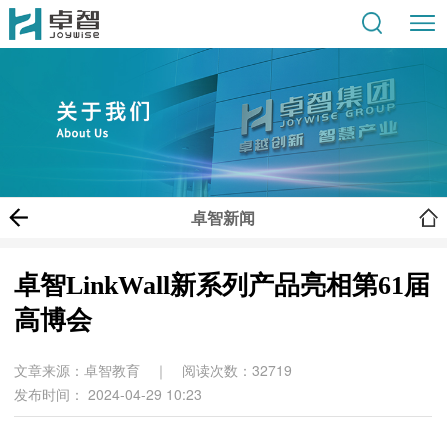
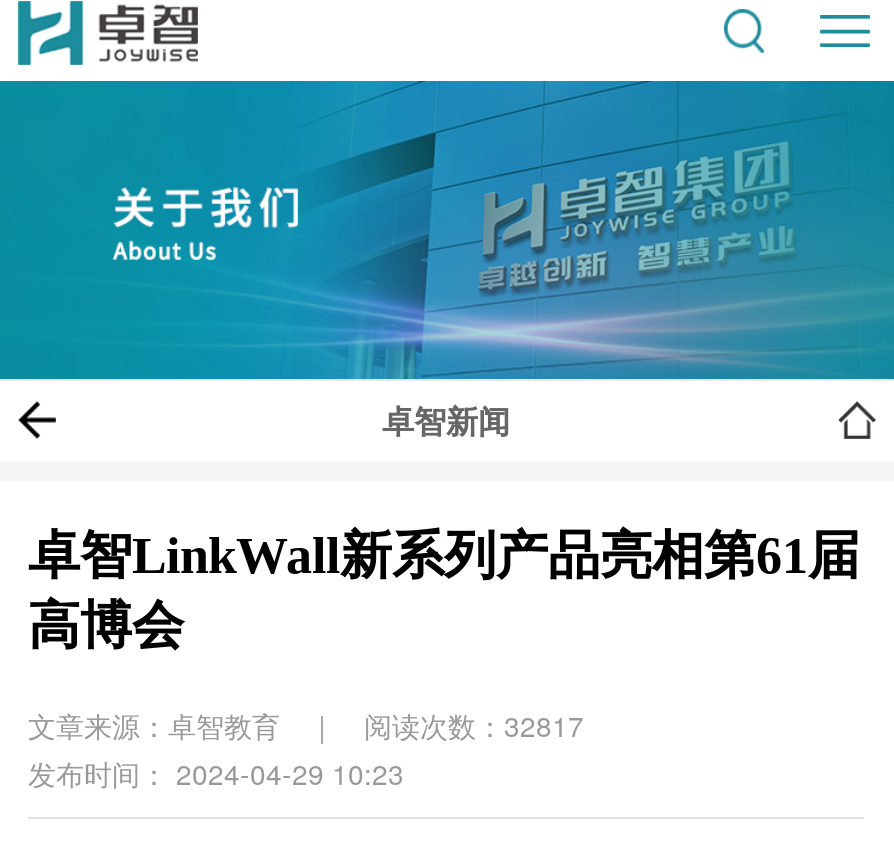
[14,360,292,380] 文章来源：卓智教育 ｜ 阅读次数：32719 -> [28,706,584,746] 文章来源：卓智教育 ｜ 阅读次数：32817

